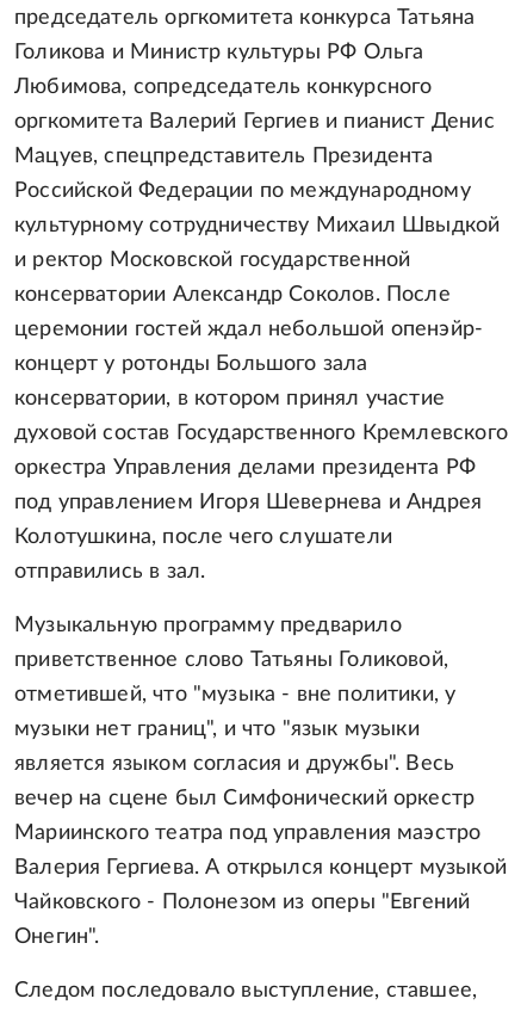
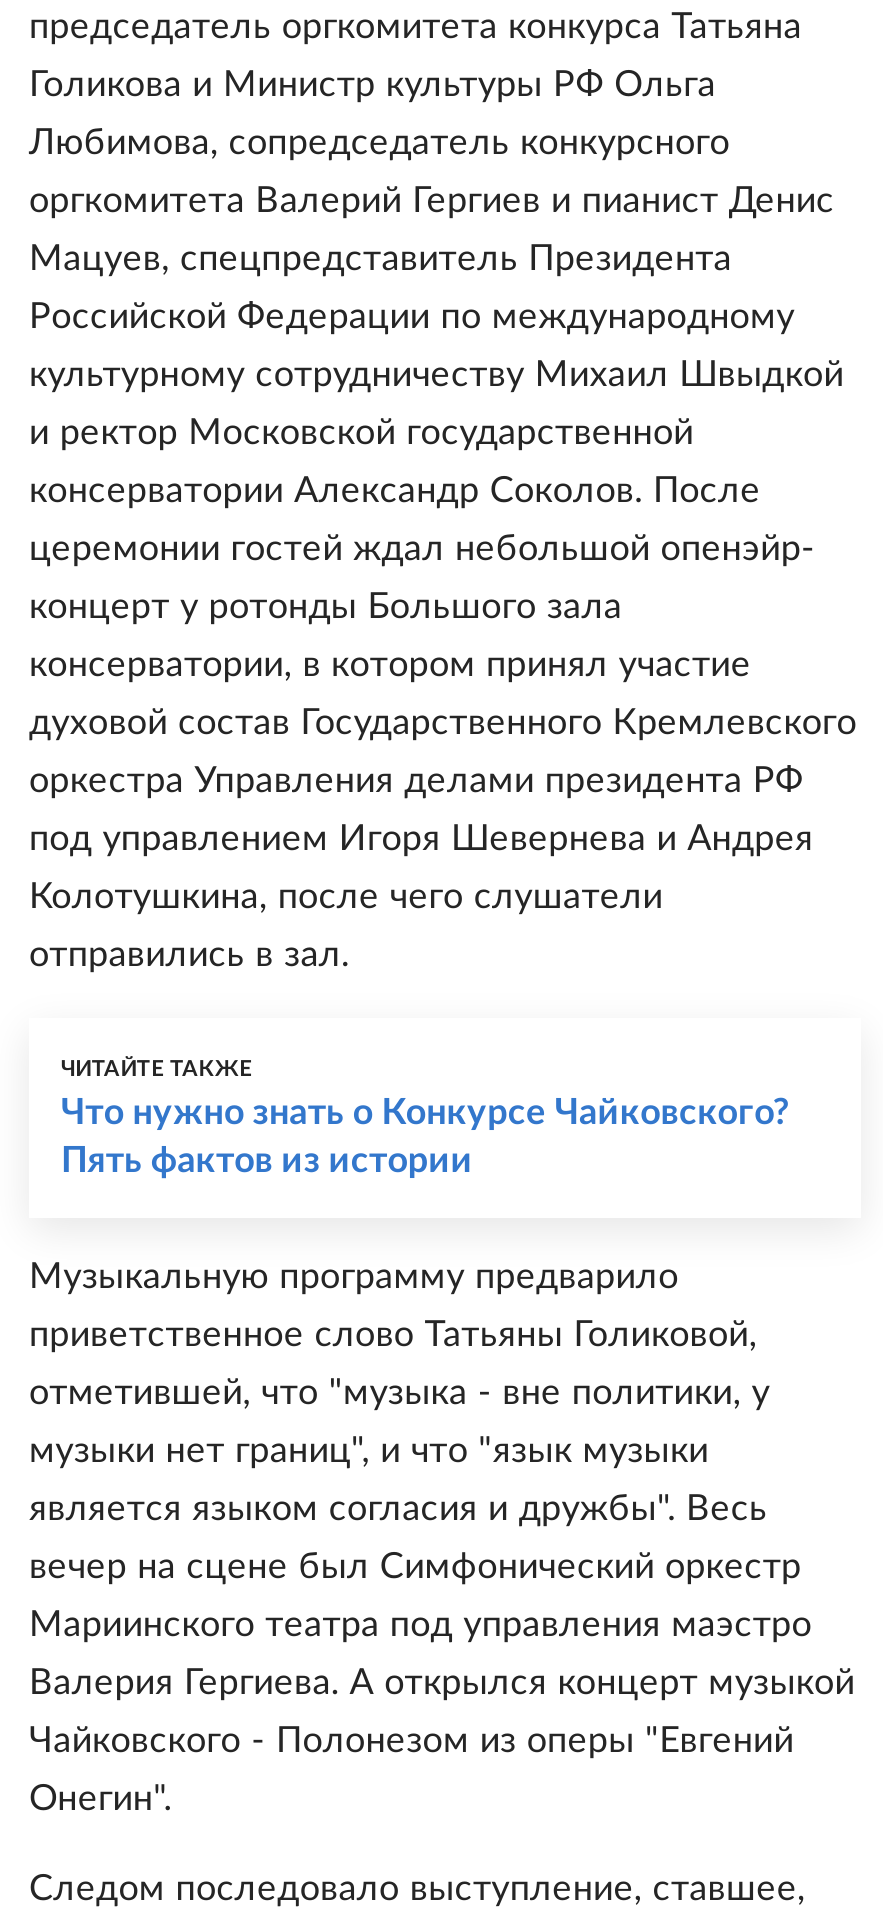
none -> [61,1059,789,1181] ЧИТАЙТЕ ТАКЖЕ | Что нужно знать о Конкурсе Чайковского? | Пять фактов из истории

